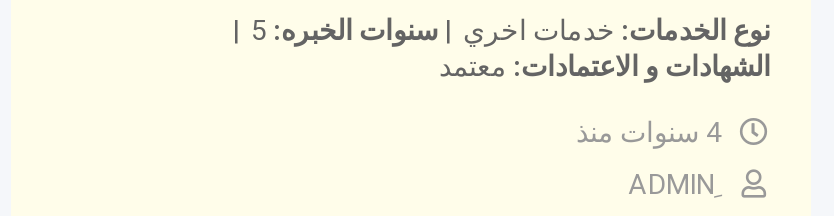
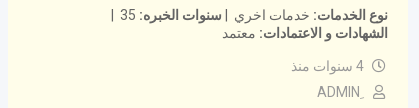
[251,14,771,46] نوع الخدمات خدمات اخري سنوات الخبره 5 -> [120,7,388,23] نوع الخدمات خدمات اخري سنوات الخبره 35

